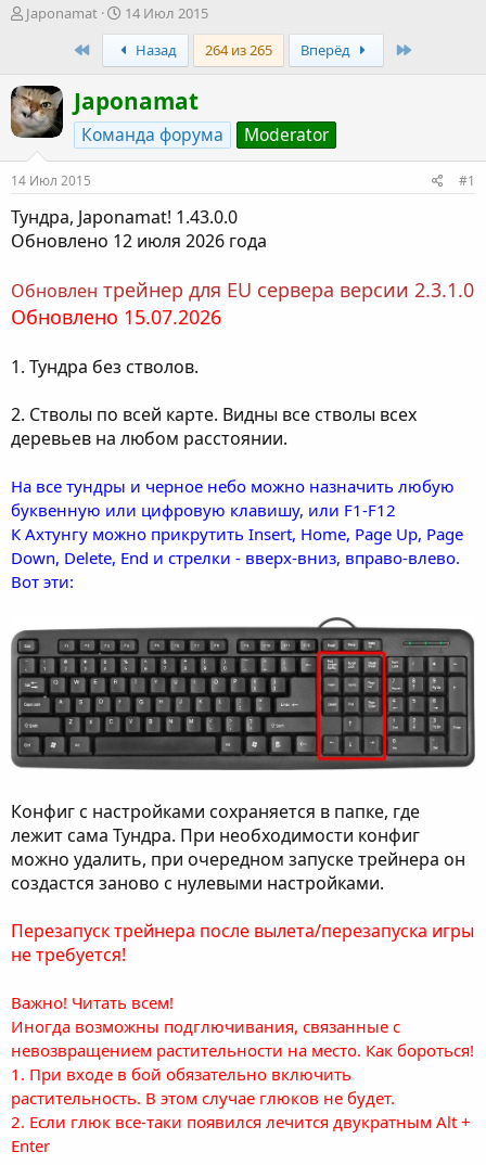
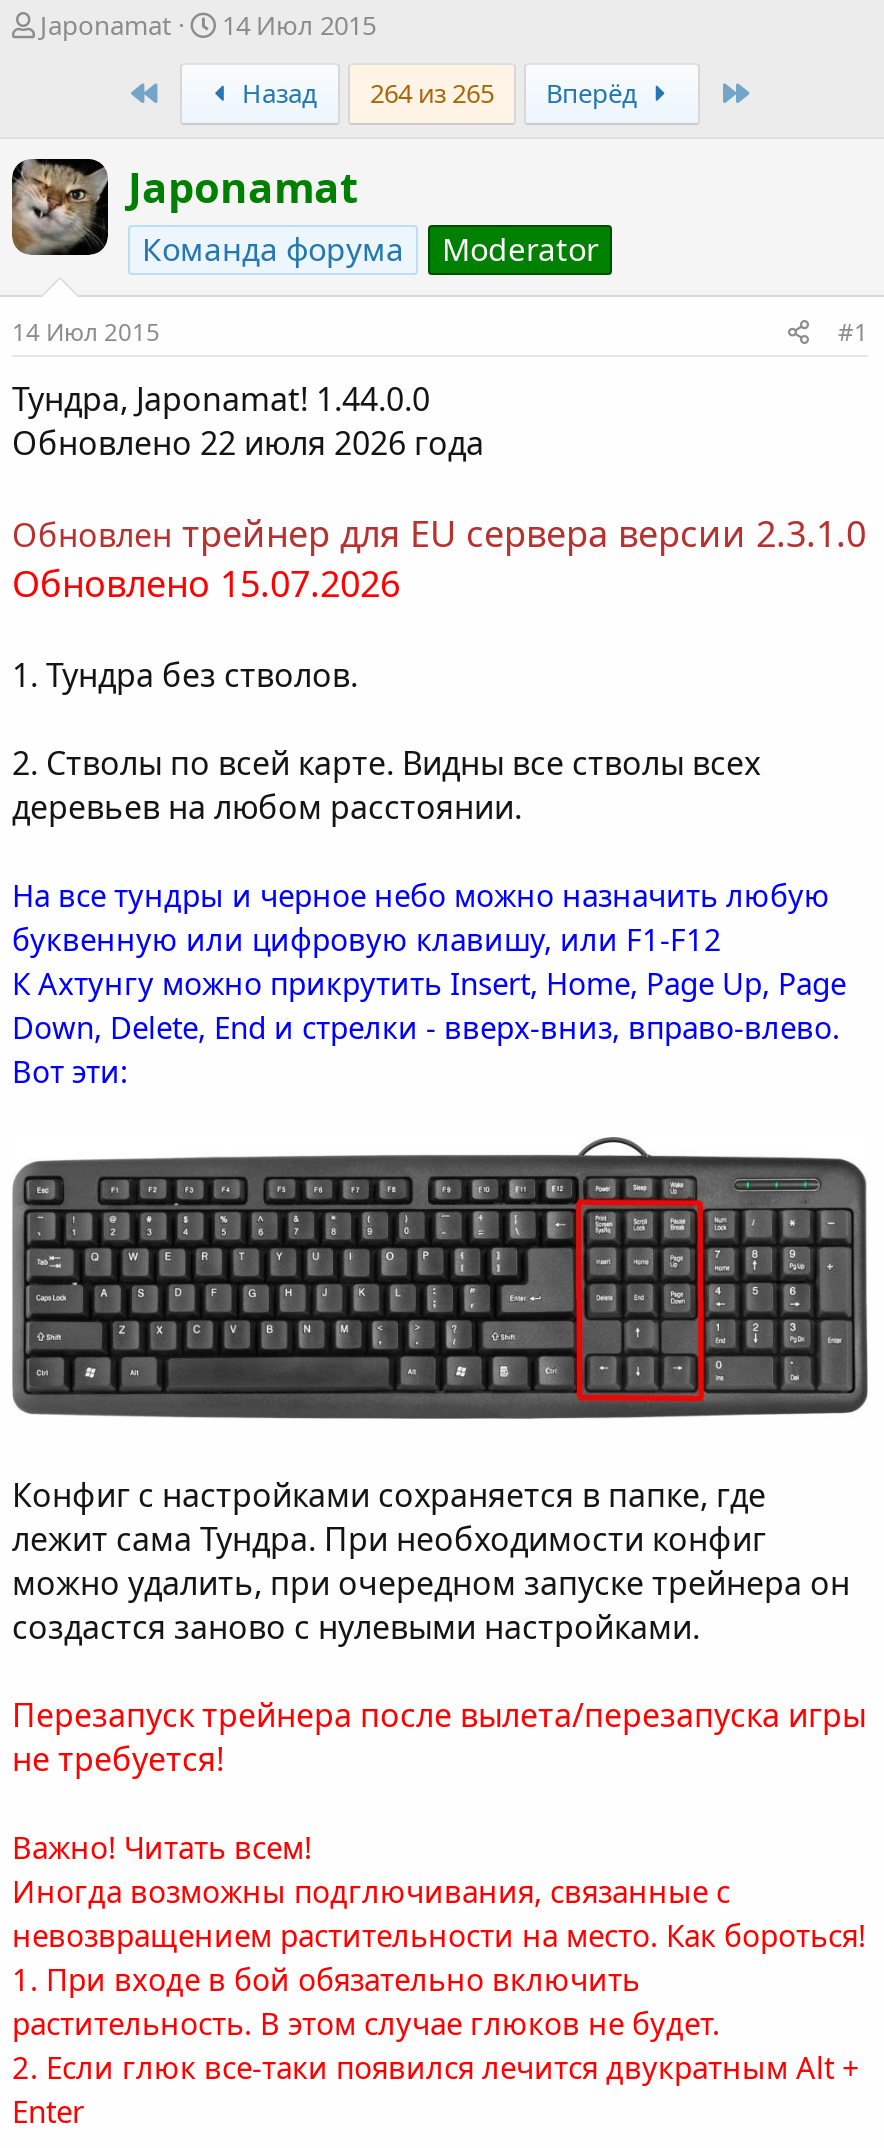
[11,205,238,229] Тундра, Japonamat! 1.43.0.0 -> [12,378,430,422] Тундра, Japonamat! 1.44.0.0
[11,229,267,253] Обновлено 12 июля 2026 года -> [12,422,484,466] Обновлено 22 июля 2026 года

